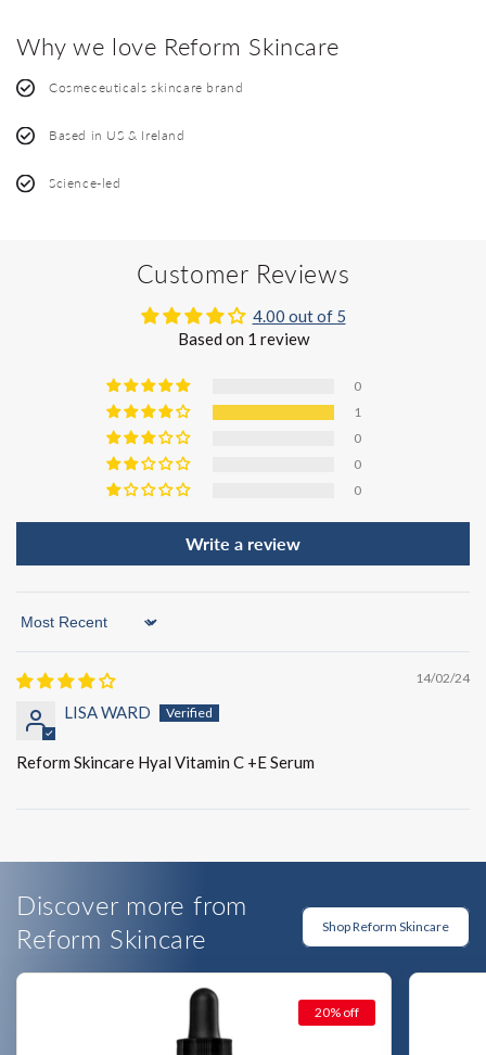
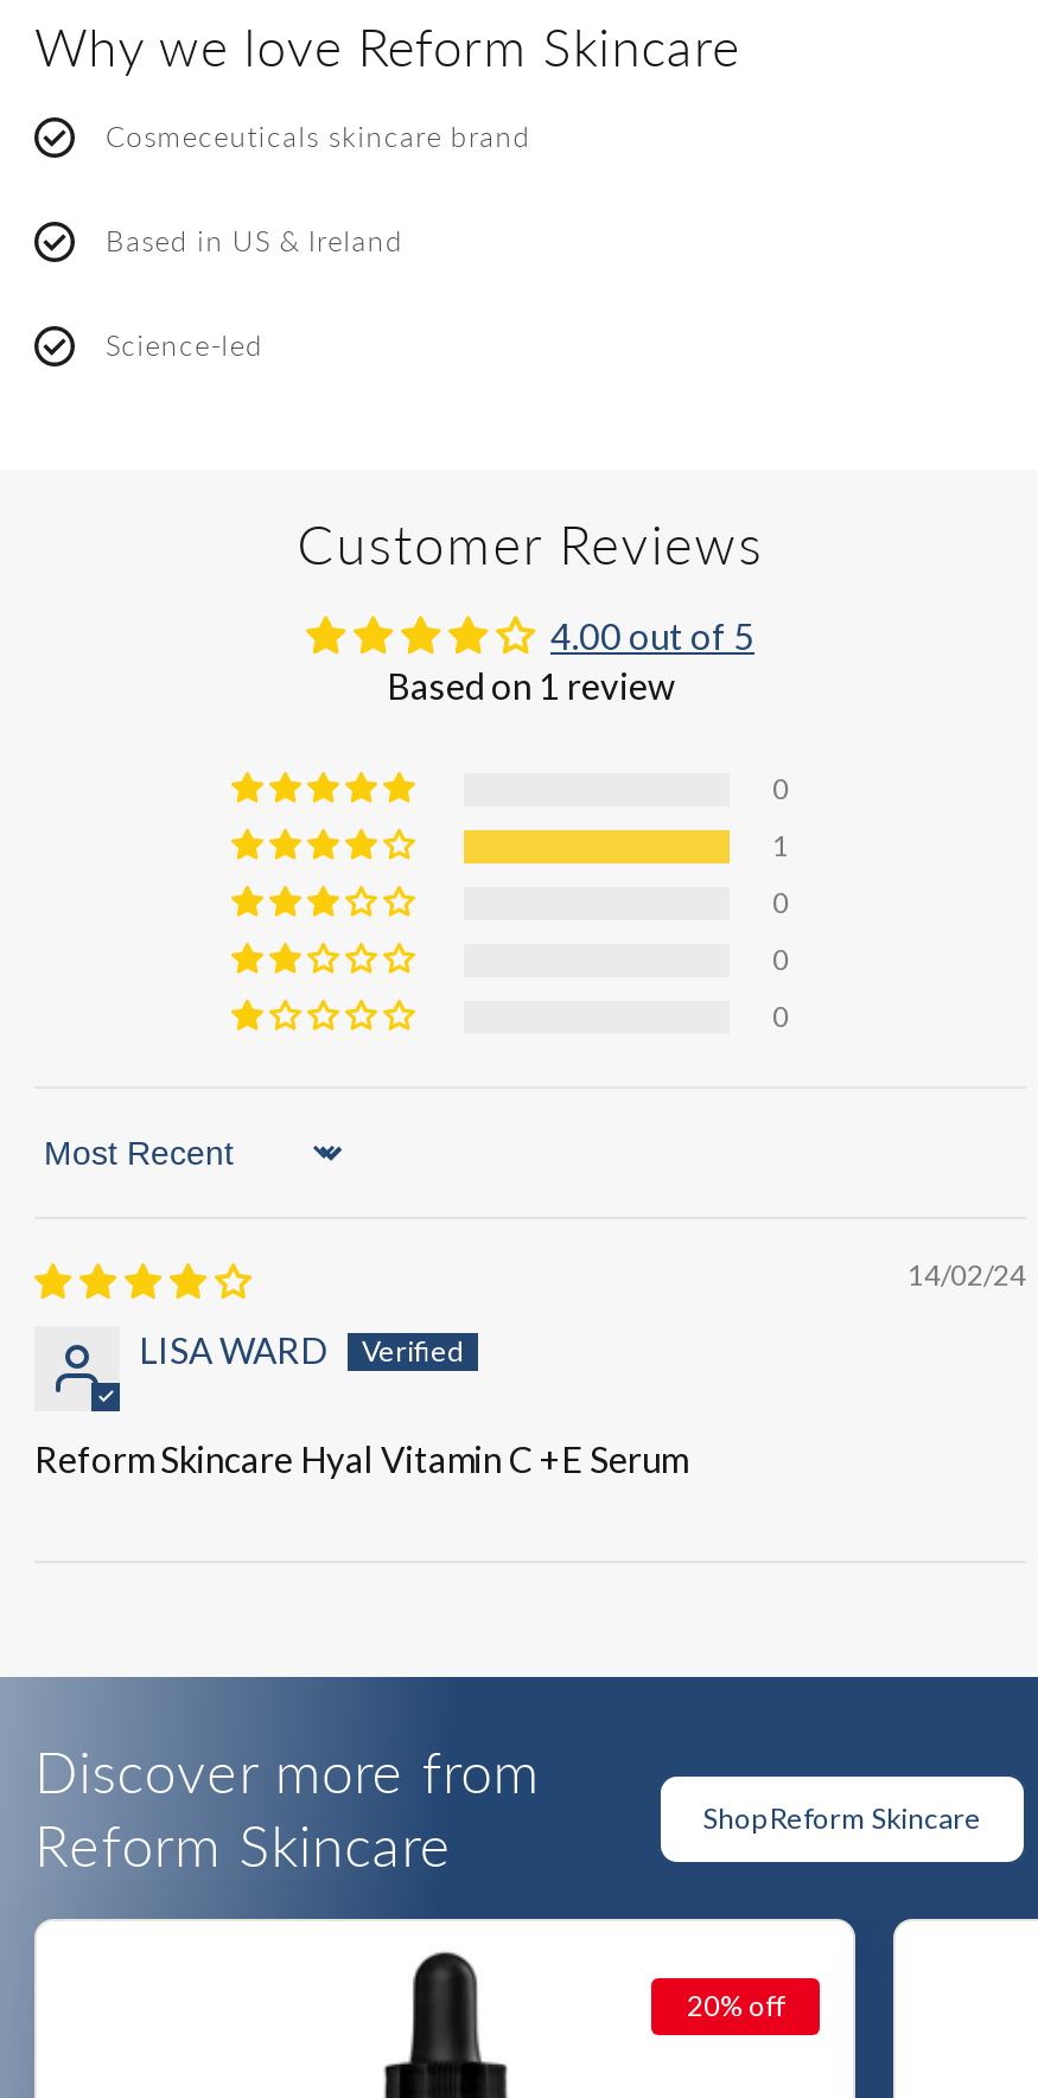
[186,533,300,554] Write a review -> none

